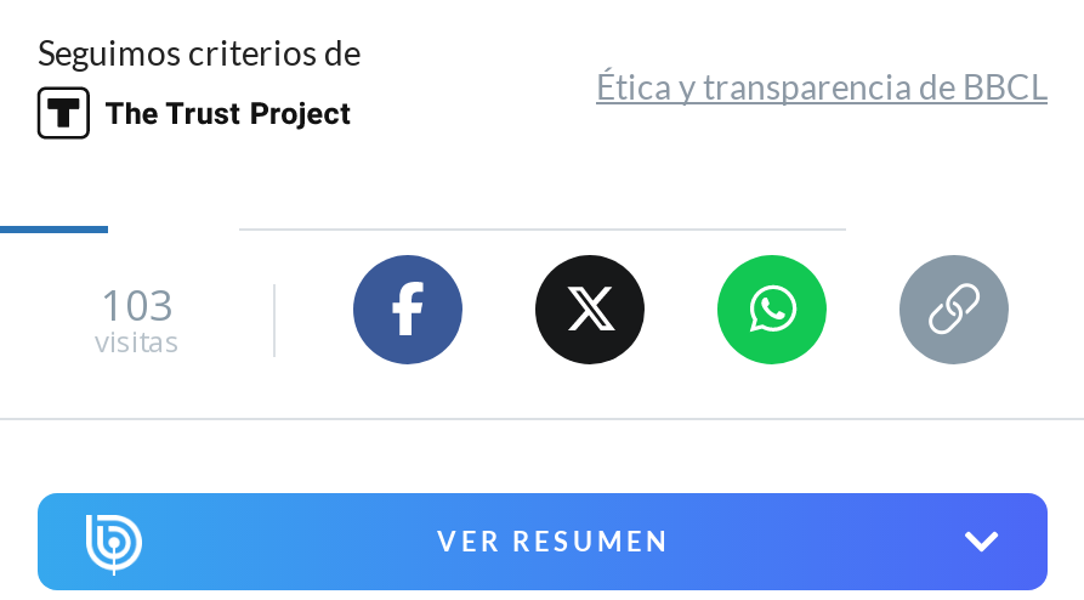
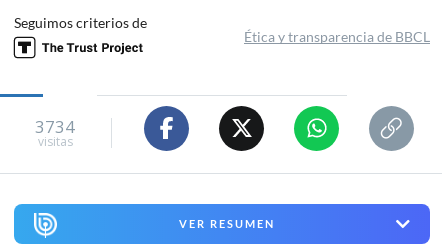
[101,277,174,333] 103 -> [35,115,75,138] 3734

